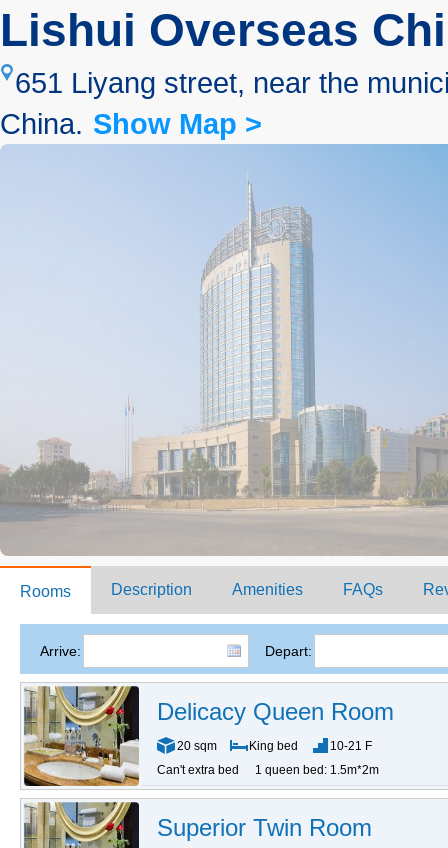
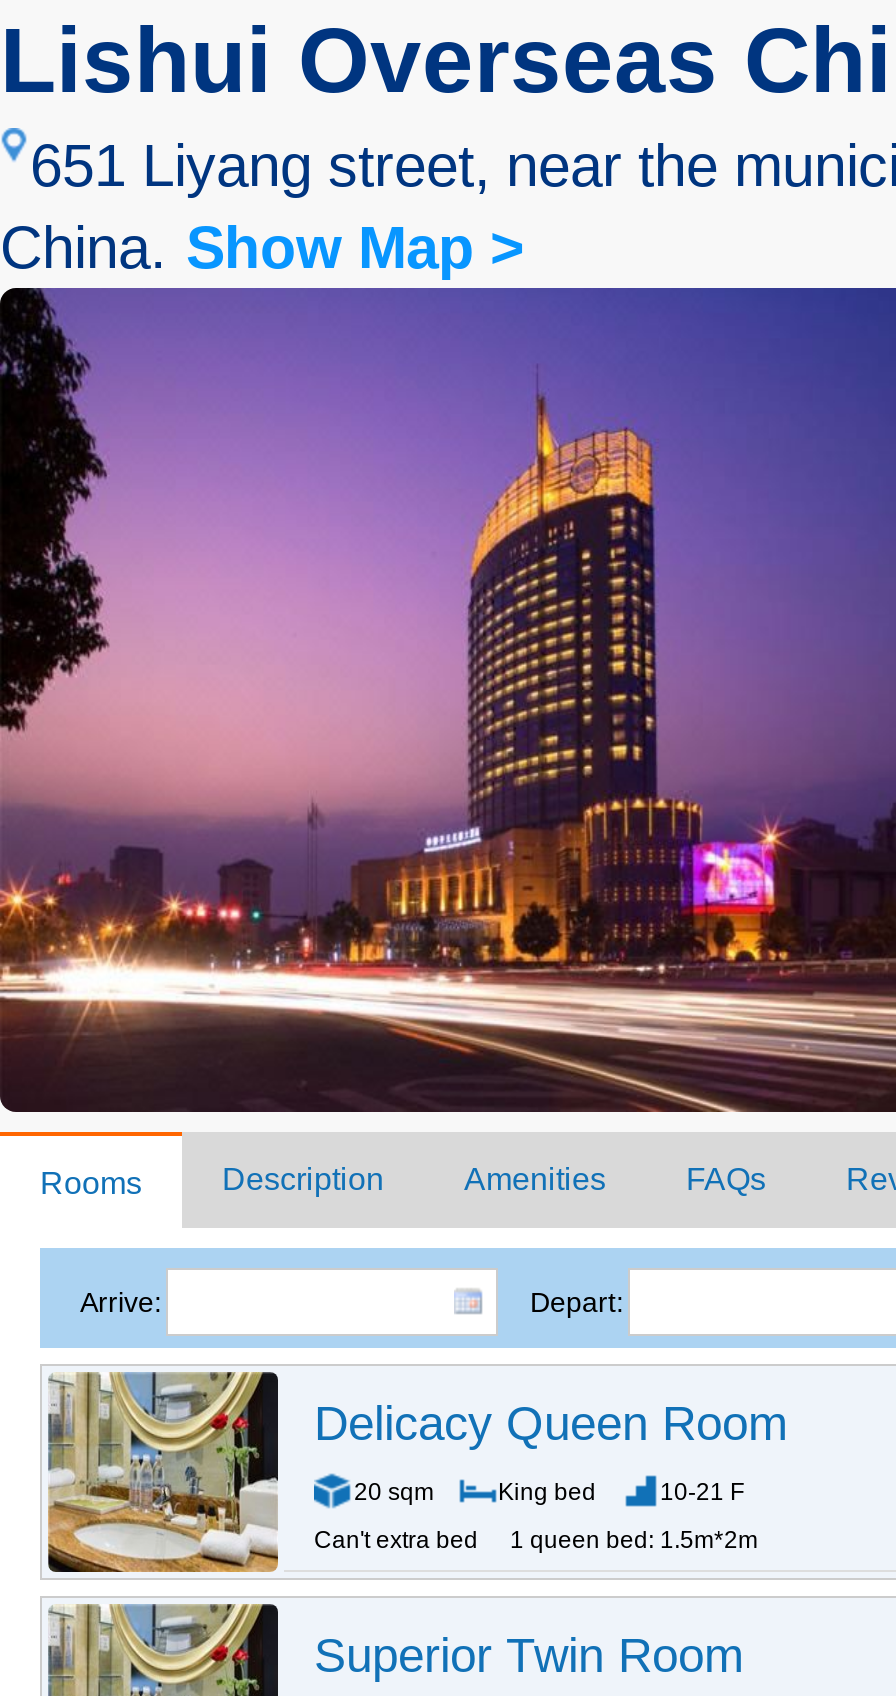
[3,144,445,555] [image] -> [6,286,890,1112] [image]

